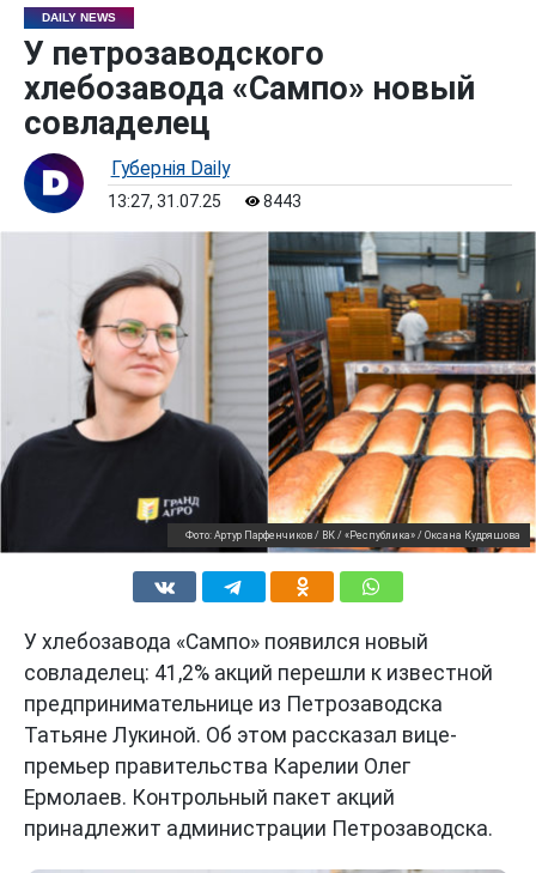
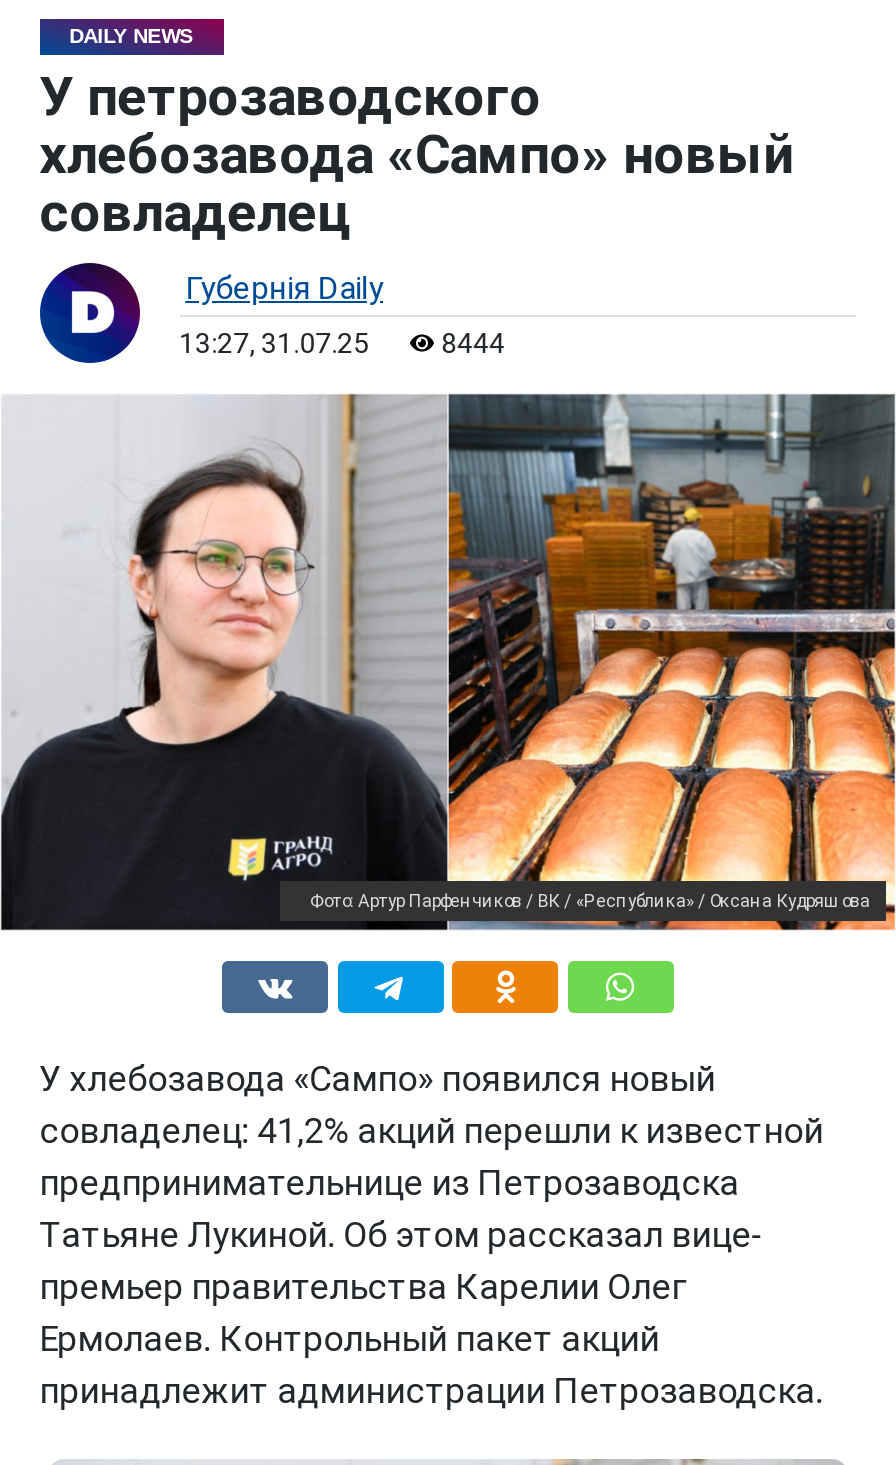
[260,192,302,211] 8443 -> [435,327,505,359] 8444

